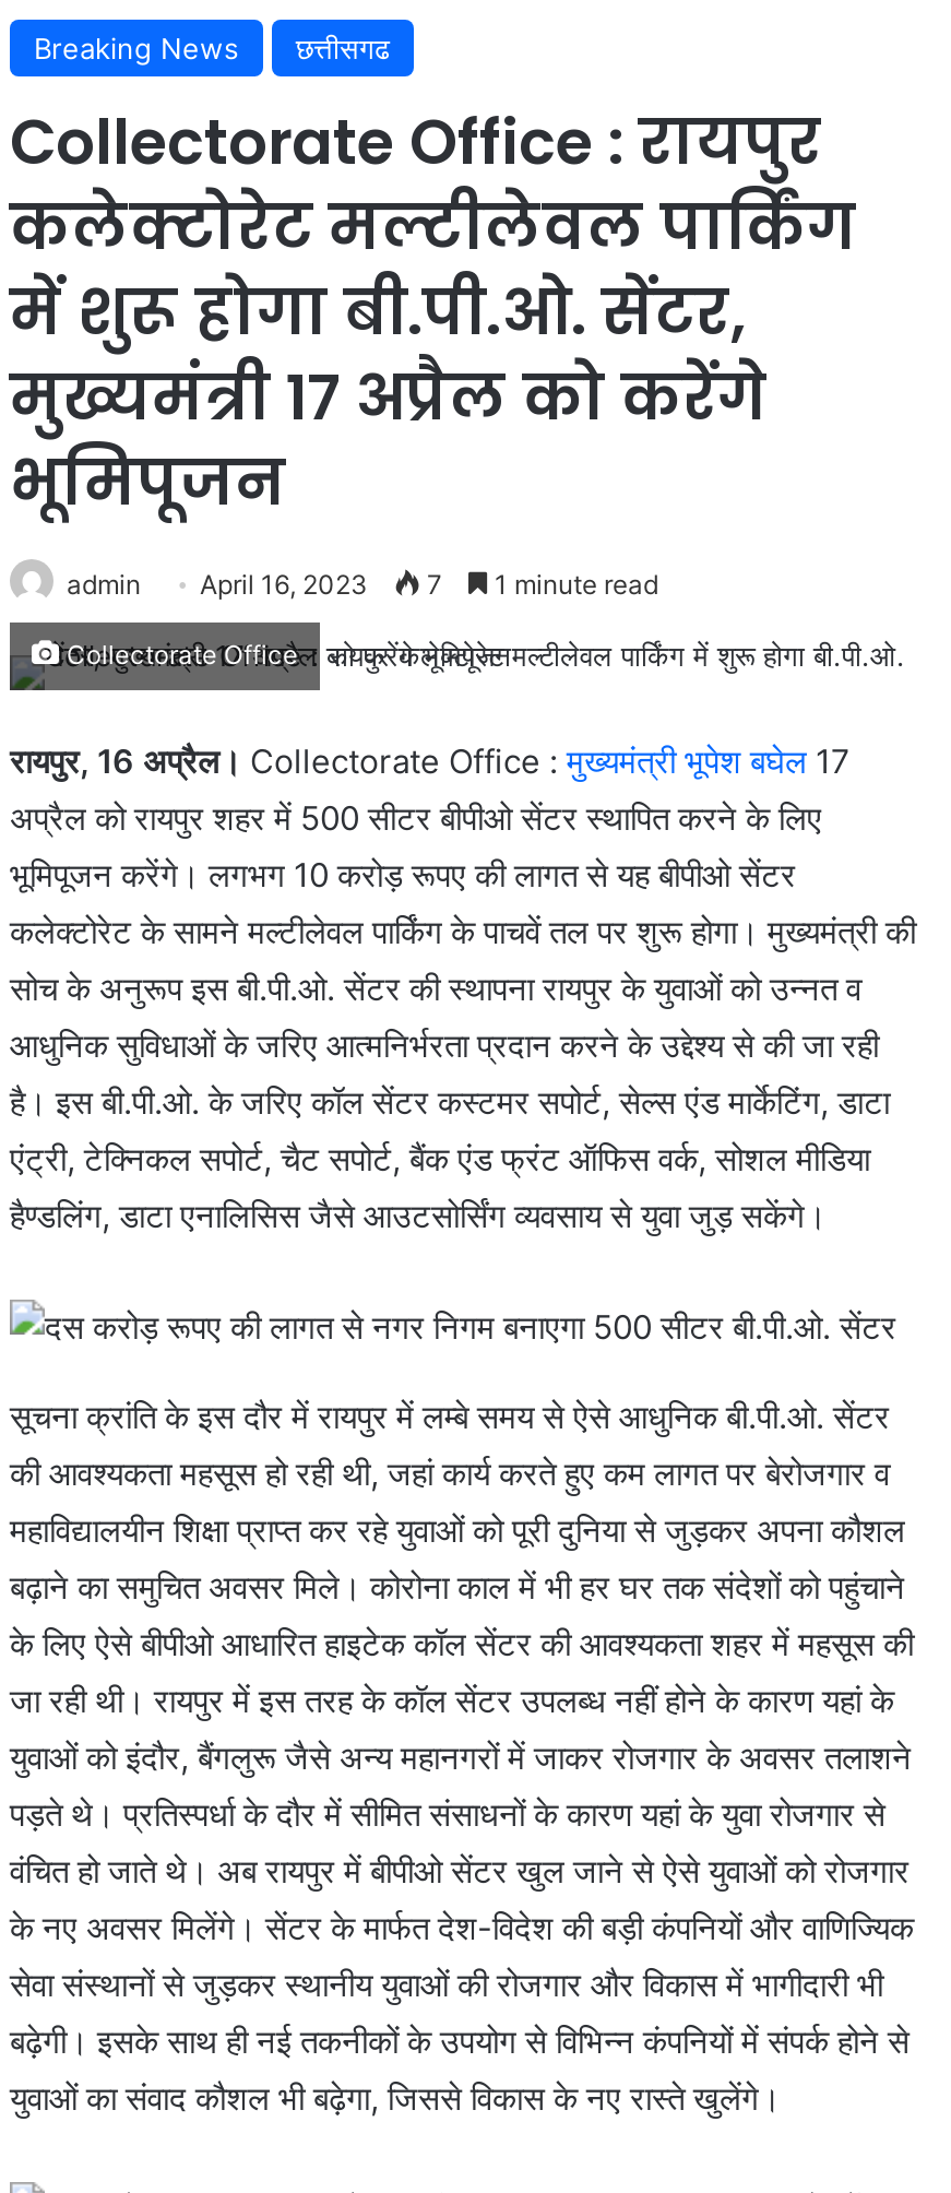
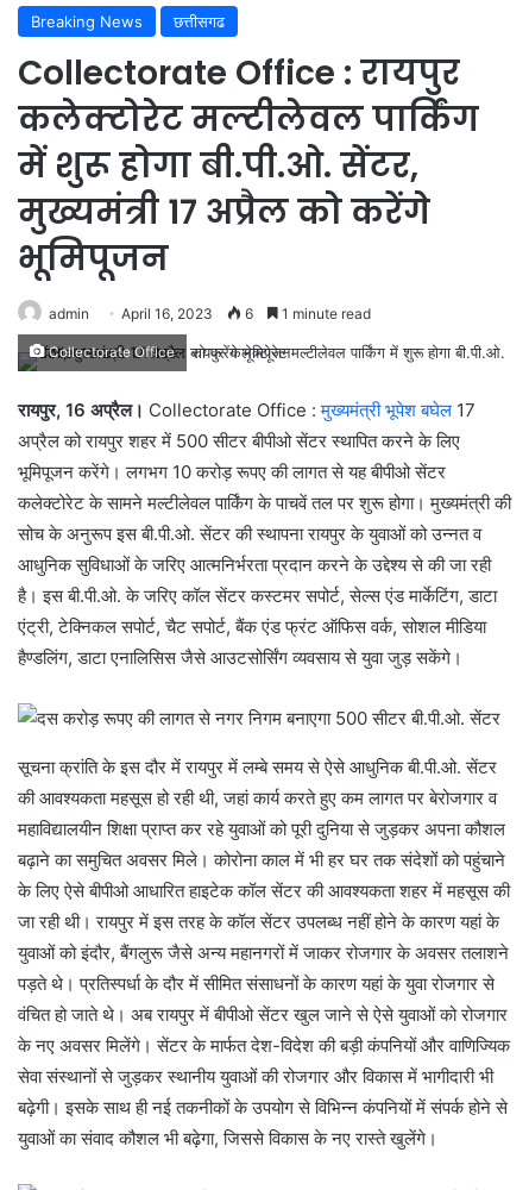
[67,568,658,601] admin April 16, 2023 7 1 minute read -> [49,305,371,322] admin April 16, 2023 6 1 minute read

